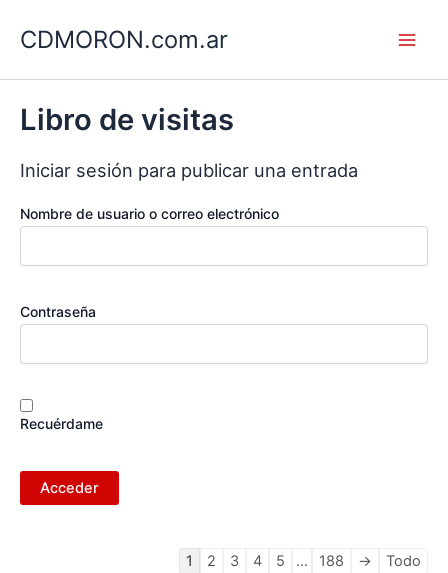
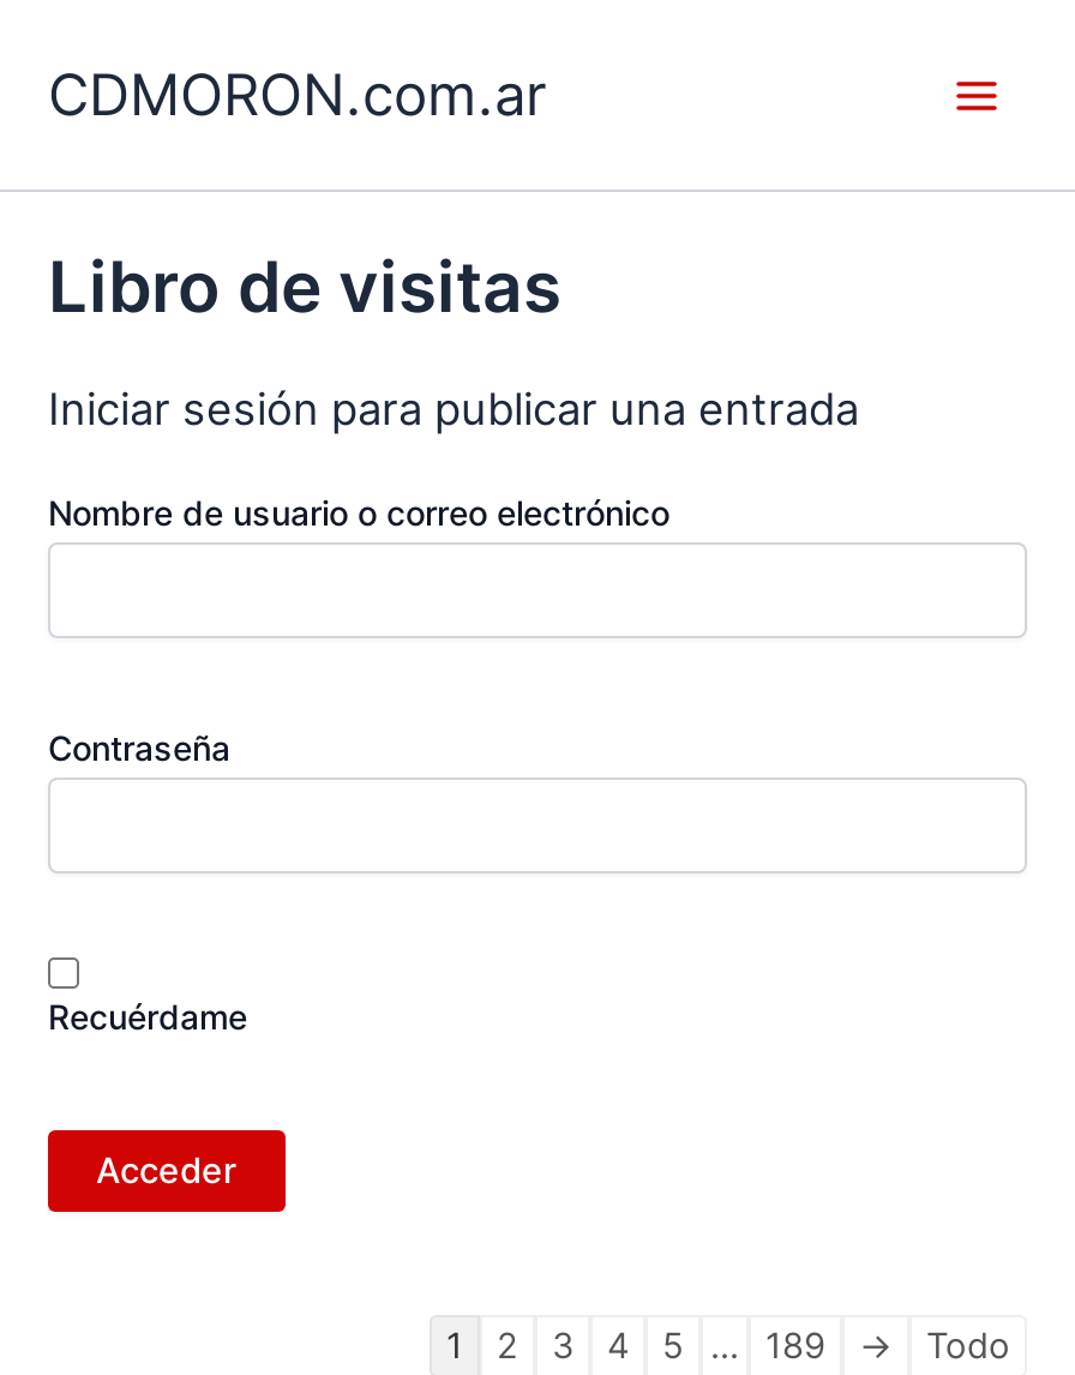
[319,552,344,570] 188 -> [765,1324,825,1367] 189

